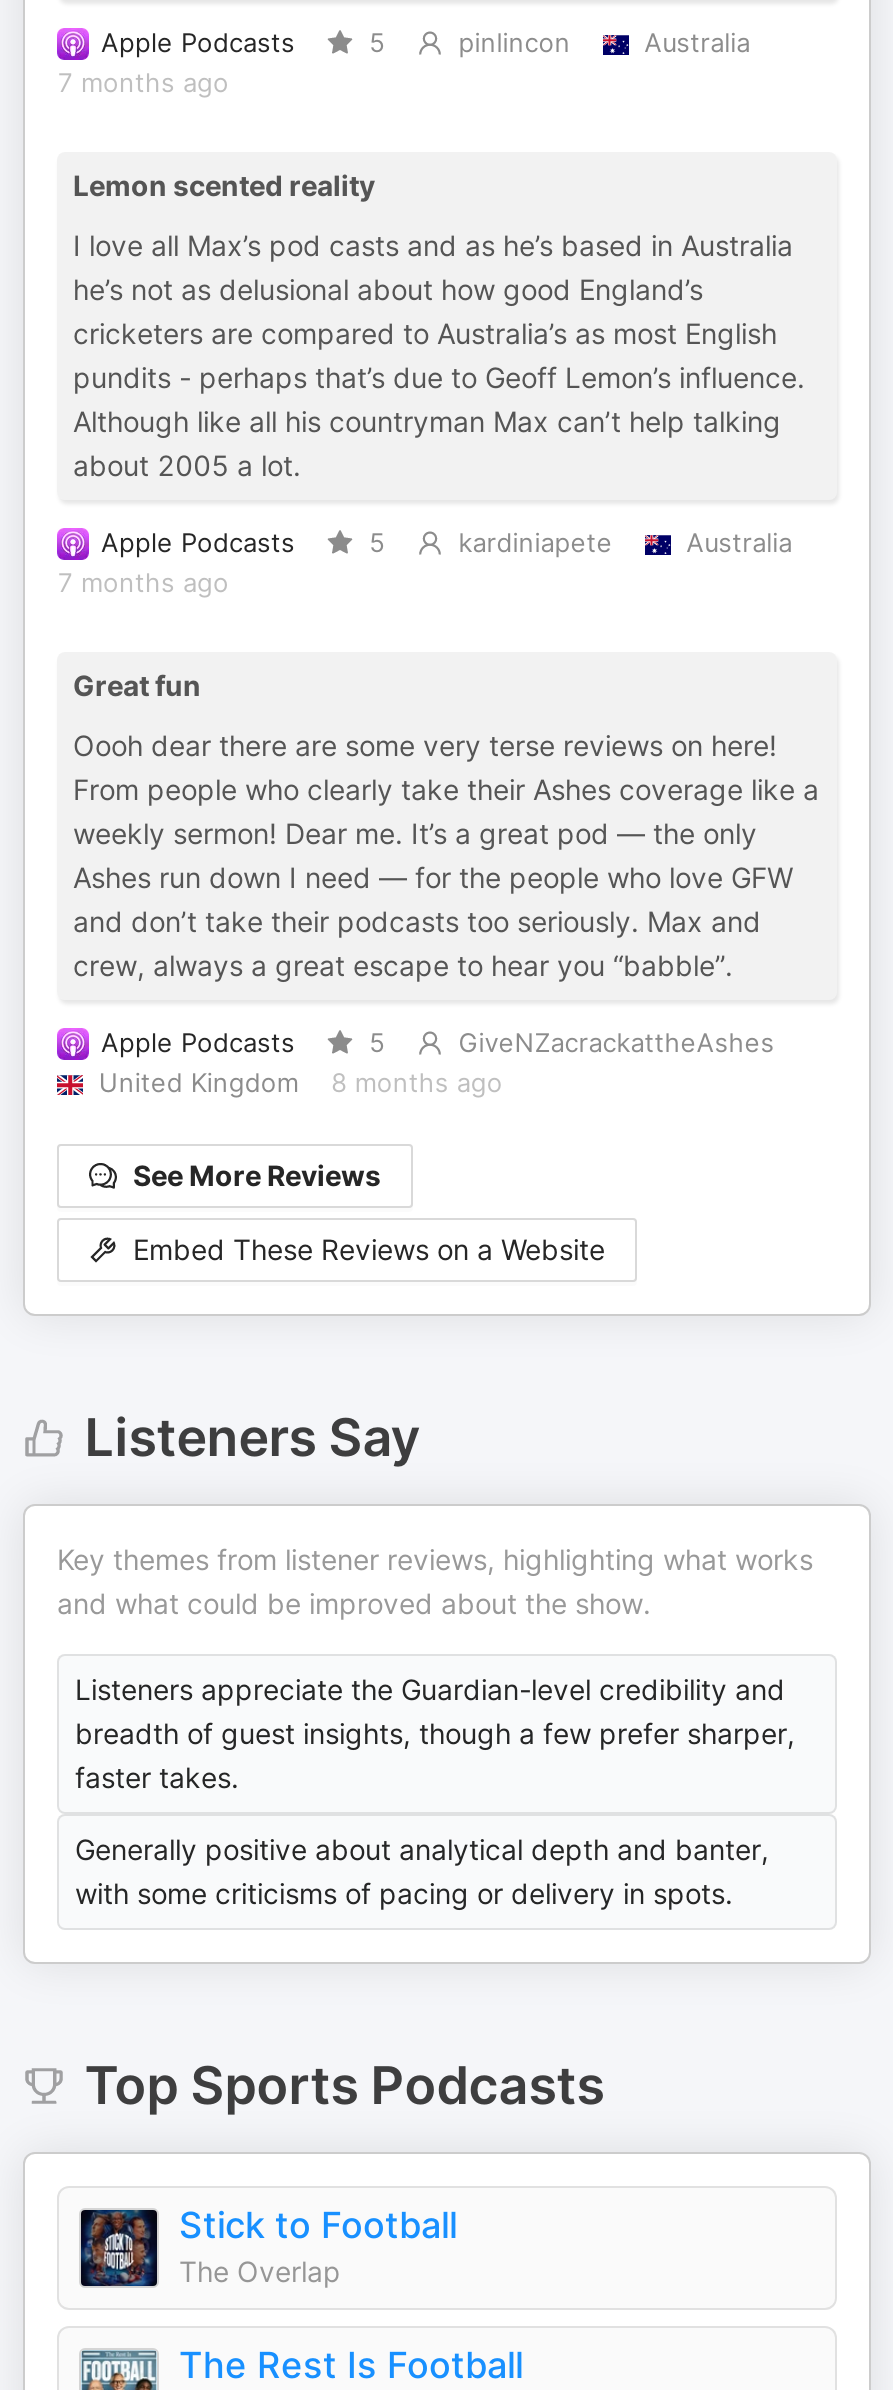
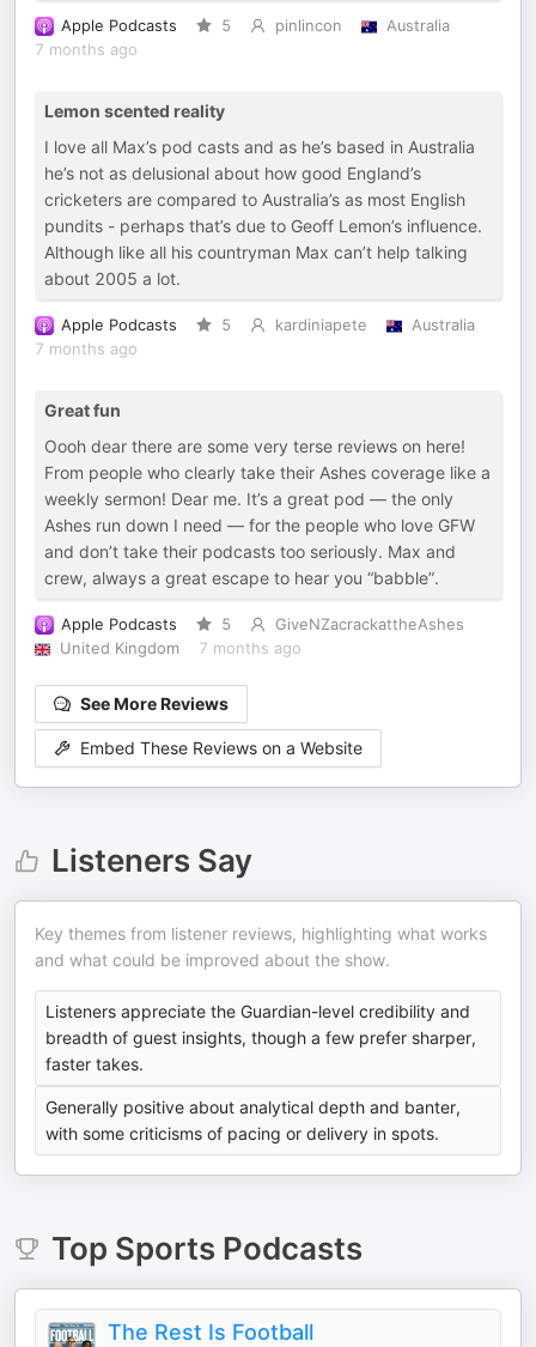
[99,1068,503,1098] United Kingdom 8 months ago -> [60,639,301,657] United Kingdom 7 months ago
[79,2204,457,2288] [image] | Stick to Football | The Overlap -> none

